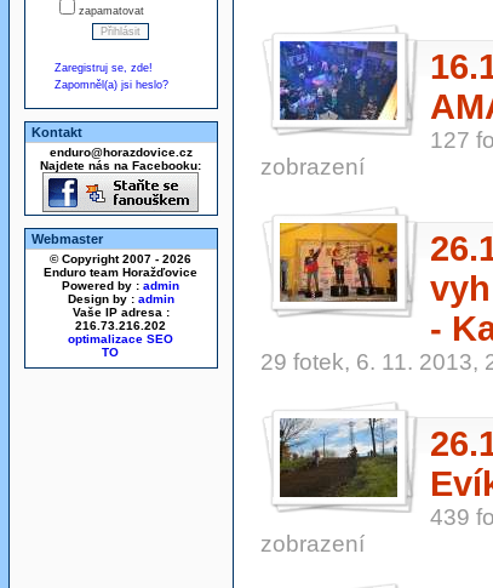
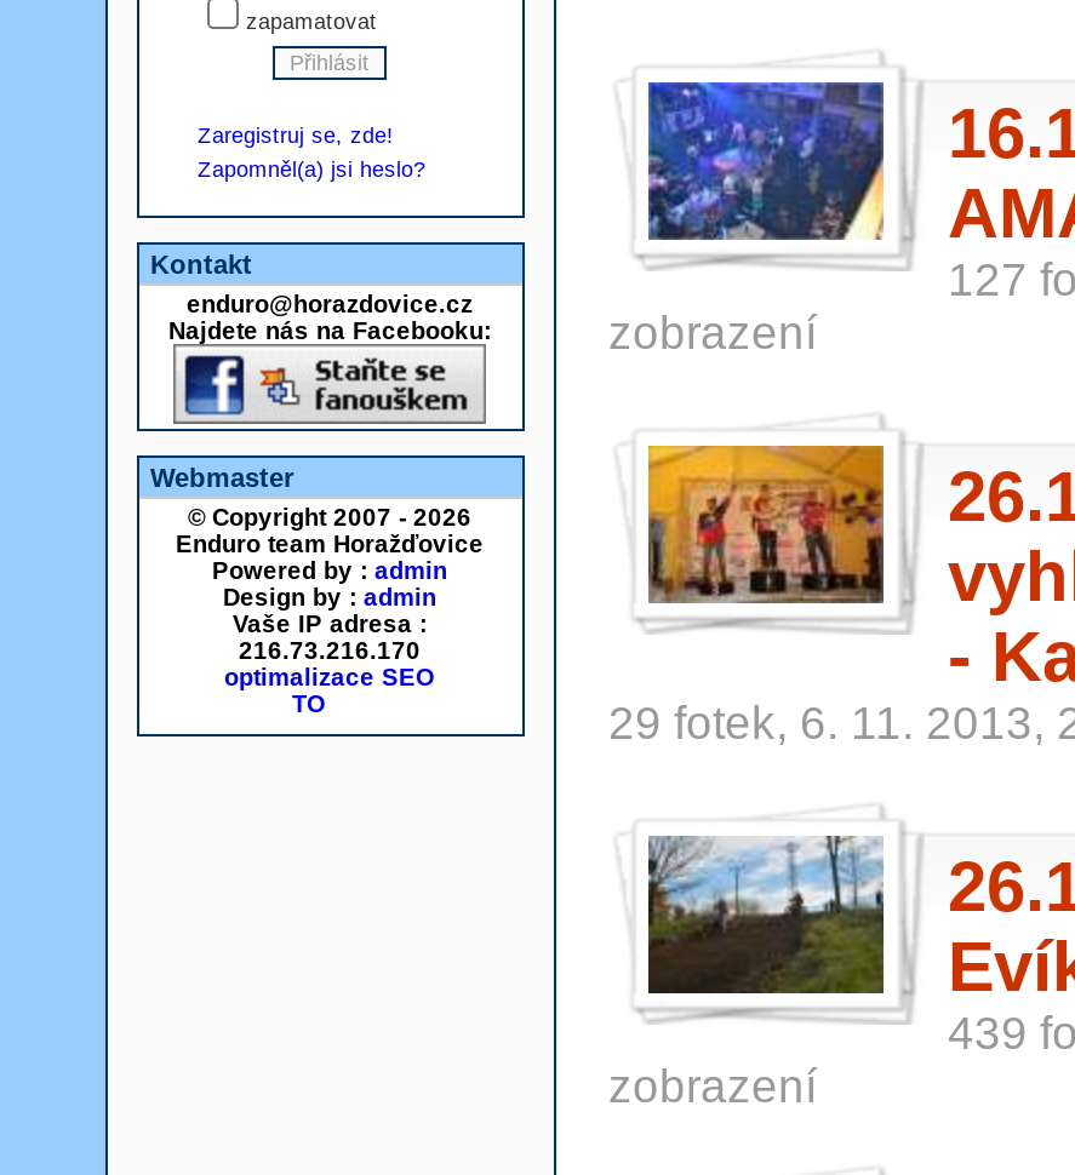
[75,319,166,332] 216.73.216.202 -> [239,637,421,664] 216.73.216.170

